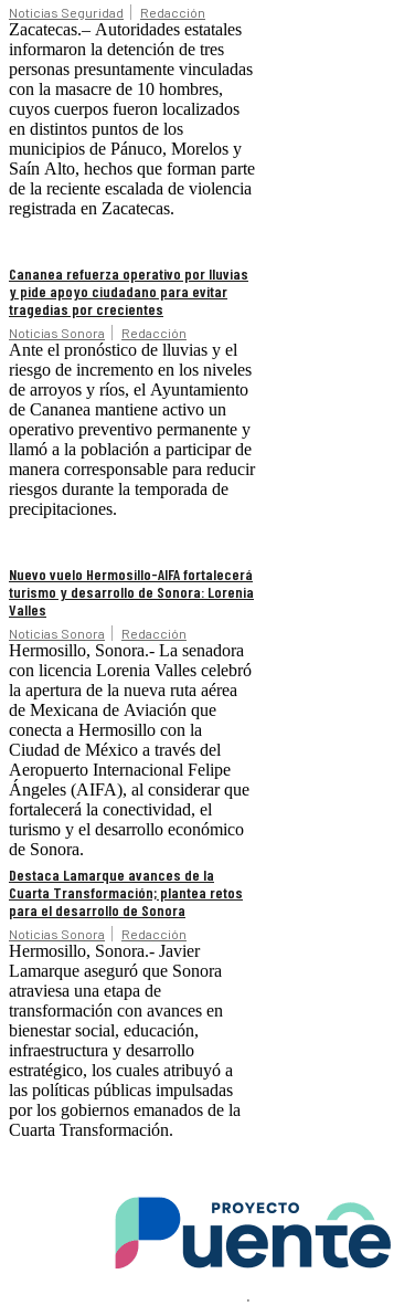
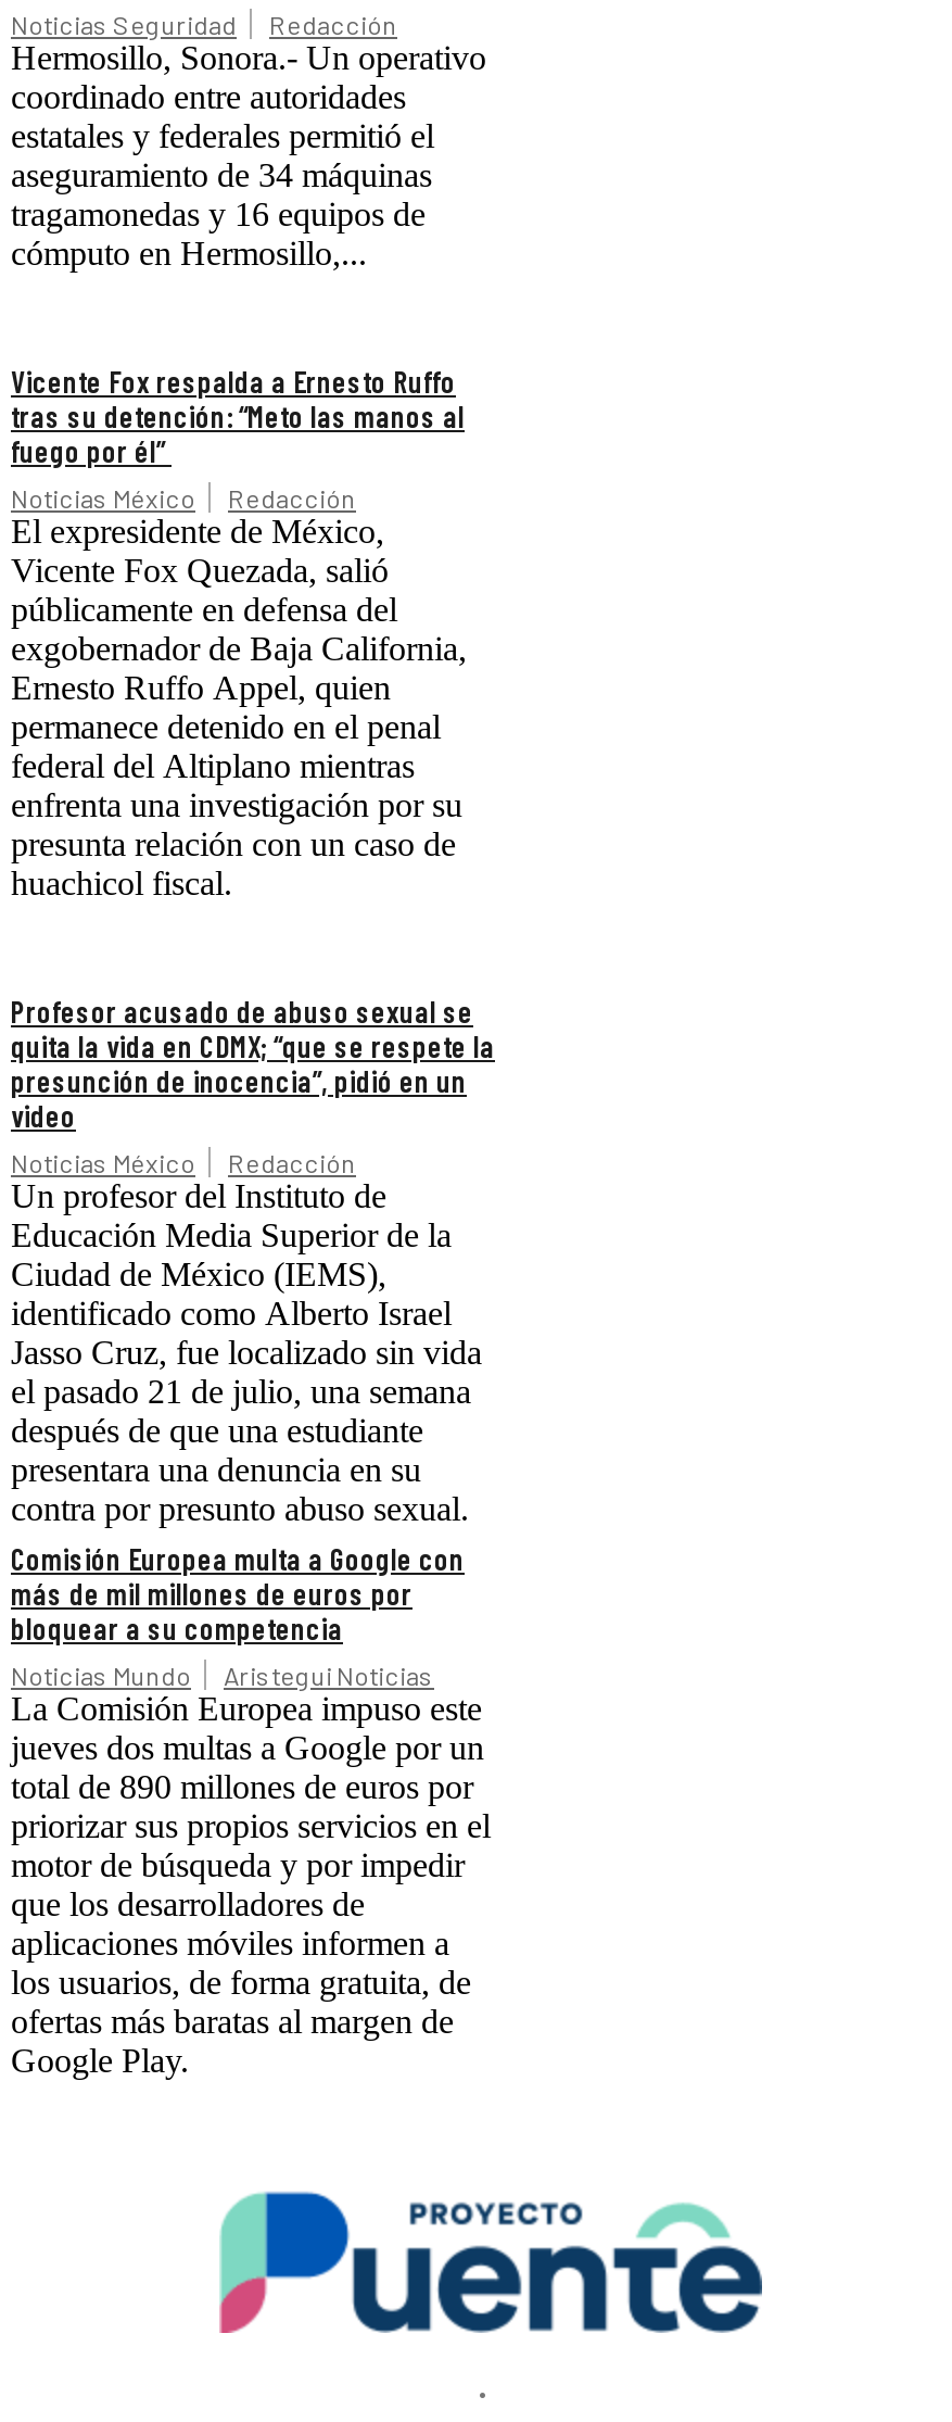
[9,20,255,218] Zacatecas.– Autoridades estatales | informaron la detención de tres | personas presuntamente vinculadas | con la masacre de 10 hombres, | cuyos cuerpos fueron localizados | en distintos puntos de los | municipios de Pánuco, Morelos y | Saín Alto, hechos que forman parte | de la reciente escalada de violencia | registrada en Zacatecas. -> [11,39,486,272] Hermosillo, Sonora.- Un operativo | coordinado entre autoridades | estatales y federales permitió el | aseguramiento de 34 máquinas | tragamonedas y 16 equipos de | cómputo en Hermosillo,...
[9,264,248,340] Cananea refuerza operativo por lluvias | y pide apoyo ciudadano para evitar | tragedias por crecientes | Noticias Sonora -> [11,363,465,513] Vicente Fox respalda a Ernesto Ruffo | tras su detención: “Meto las manos al | fuego por él” | Noticias México
[9,340,255,518] Ante el pronóstico de lluvias y el | riesgo de incremento en los niveles | de arroyos y ríos, el Ayuntamiento | de Cananea mantiene activo un | operativo preventivo permanente y | llamó a la población a participar de | manera corresponsable para reducir | riesgos durante la temporada de | precipitaciones. -> [11,513,467,902] El expresidente de México, | Vicente Fox Quezada, salió | públicamente en defensa del | exgobernador de Baja California, | Ernesto Ruffo Appel, quien | permanece detenido en el penal | federal del Altiplano mientras | enfrenta una investigación por su | presunta relación con un caso de | huachicol fiscal.
[9,565,254,641] Nuevo vuelo Hermosillo-AIFA fortalecerá | turismo y desarrollo de Sonora: Lorenia | Valles | Noticias Sonora -> [11,993,495,1178] Profesor acusado de abuso sexual se | quita la vida en CDMX; “que se respete la | presunción de inocencia”, pidió en un | video | Noticias México
[9,641,252,1139] Hermosillo, Sonora.- La senadora | con licencia Lorenia Valles celebró | la apertura de la nueva ruta aérea | de Mexicana de Aviación que | conecta a Hermosillo con la | Ciudad de México a través del | Aeropuerto Internacional Felipe | Ángeles (AIFA), al considerar que | fortalecerá la conectividad, el | turismo y el desarrollo económico | de Sonora. | Destaca Lamarque avances de la | Cuarta Transformación; plantea retos | para el desarrollo de Sonora | Noticias Sonora | Redacción | Hermosillo, Sonora.- Javier | Lamarque aseguró que Sonora | atraviesa una etapa de | transformación con avances en | bienestar social, educación, | infraestructura y desarrollo | estratégico, los cuales atribuyó a | las políticas públicas impulsadas | por los gobiernos emanados de la | Cuarta Transformación. -> [11,1178,491,2079] Un profesor del Instituto de | Educación Media Superior de la | Ciudad de México (IEMS), | identificado como Alberto Israel | Jasso Cruz, fue localizado sin vida | el pasado 21 de julio, una semana | después de que una estudiante | presentara una denuncia en su | contra por presunto abuso sexual. | Comisión Europea multa a Google con | más de mil millones de euros por | bloquear a su competencia | Noticias Mundo | Aristegui Noticias | La Comisión Europea impuso este | jueves dos multas a Google por un | total de 890 millones de euros por | priorizar sus propios servicios en el | motor de búsqueda y por impedir | que los desarrolladores de | aplicaciones móviles informen a | los usuarios, de forma gratuita, de | ofertas más baratas al margen de | Google Play.

